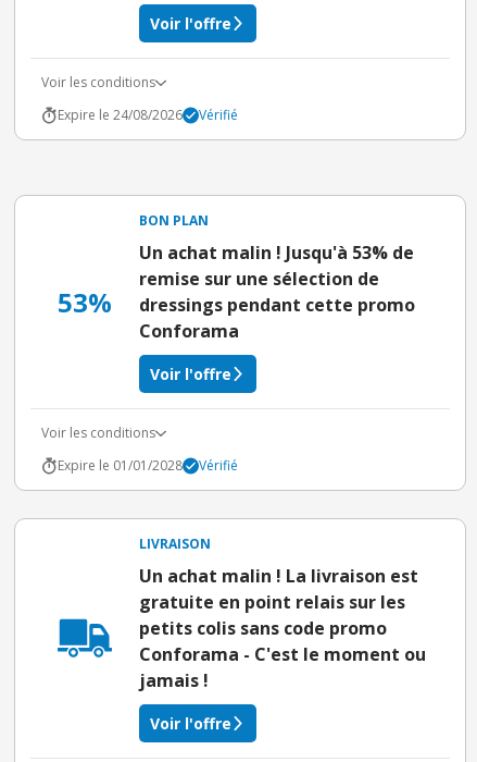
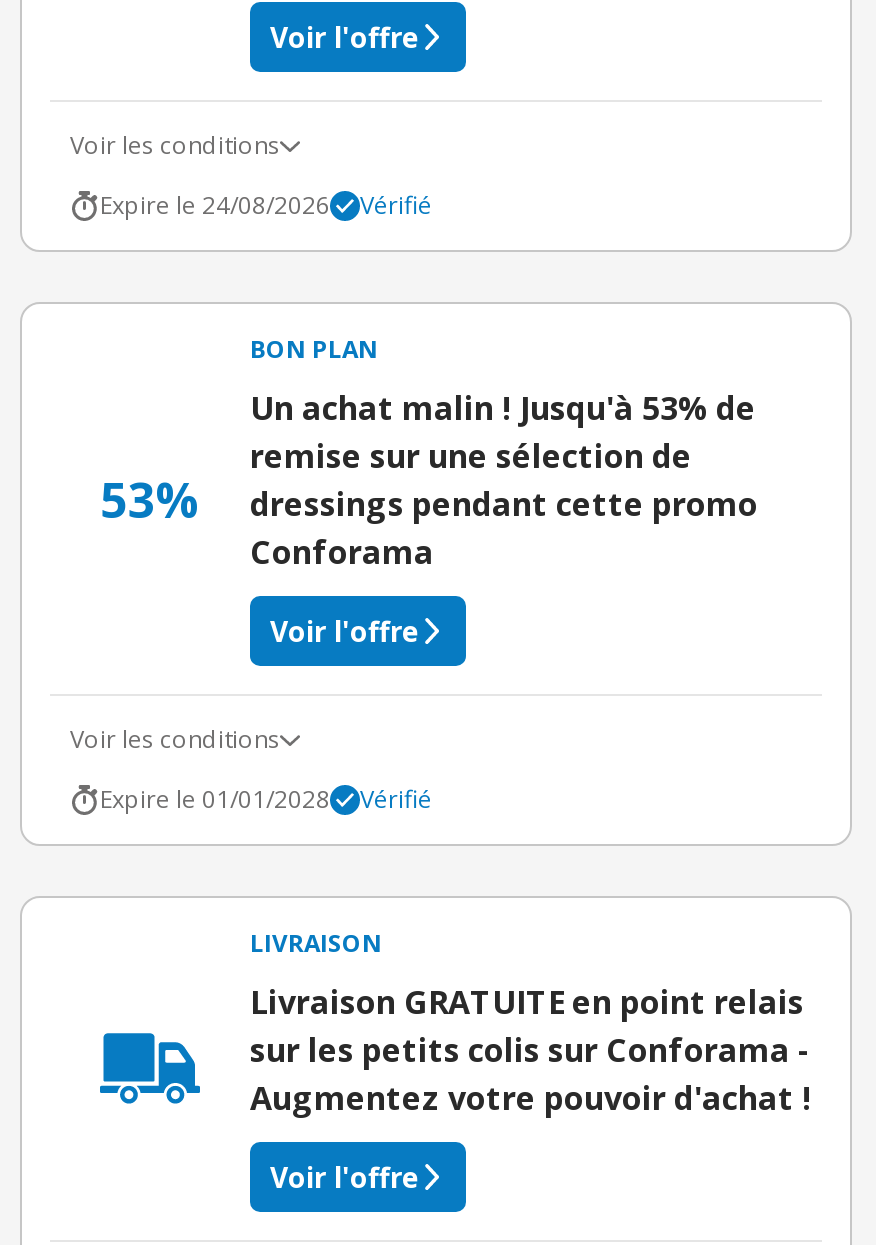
[139,564,426,692] Un achat malin ! La livraison est | gratuite en point relais sur les | petits colis sans code promo | Conforama - C'est le moment ou | jamais ! -> [250,980,812,1120] Livraison GRATUITE en point relais | sur les petits colis sur Conforama - | Augmentez votre pouvoir d'achat !
moved [57,617,113,659] -> [98,1030,202,1106]: [image]

